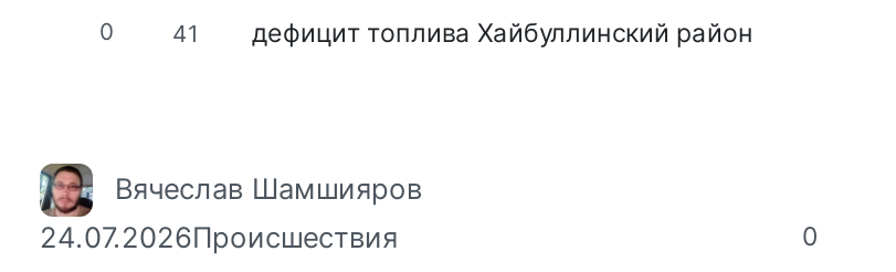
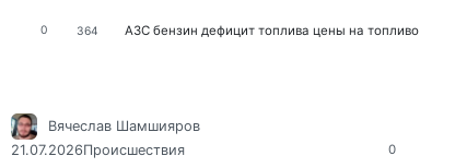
[172,18,753,49] 41 | дефицит топлива Хайбуллинский район -> [77,23,419,38] 364 | АЗС бензин дефицит топлива цены на топливо
[40,221,398,254] 24.07.2026Происшествия -> [11,142,185,158] 21.07.2026Происшествия

